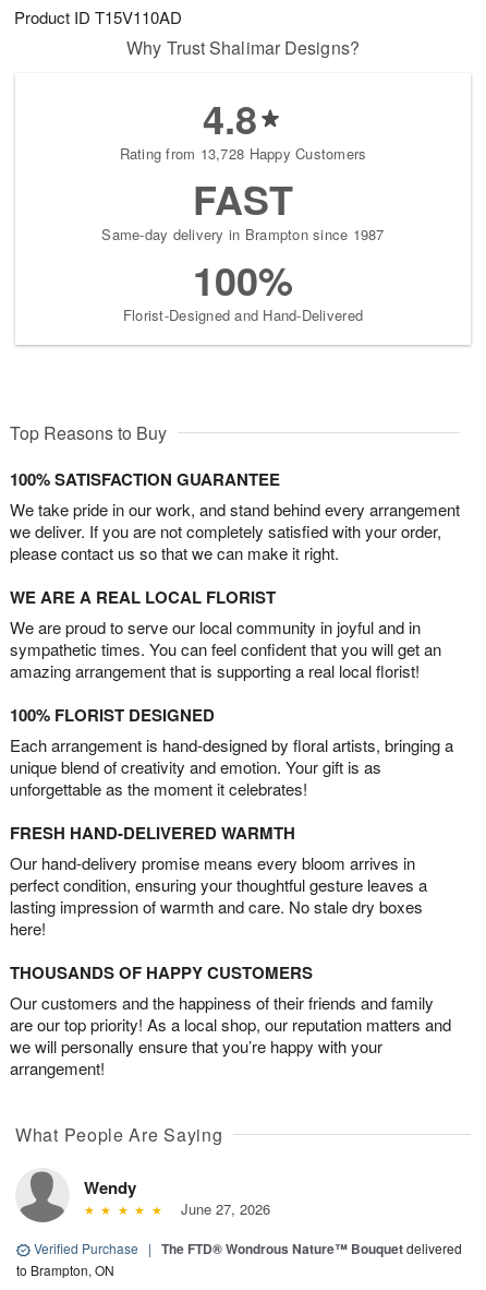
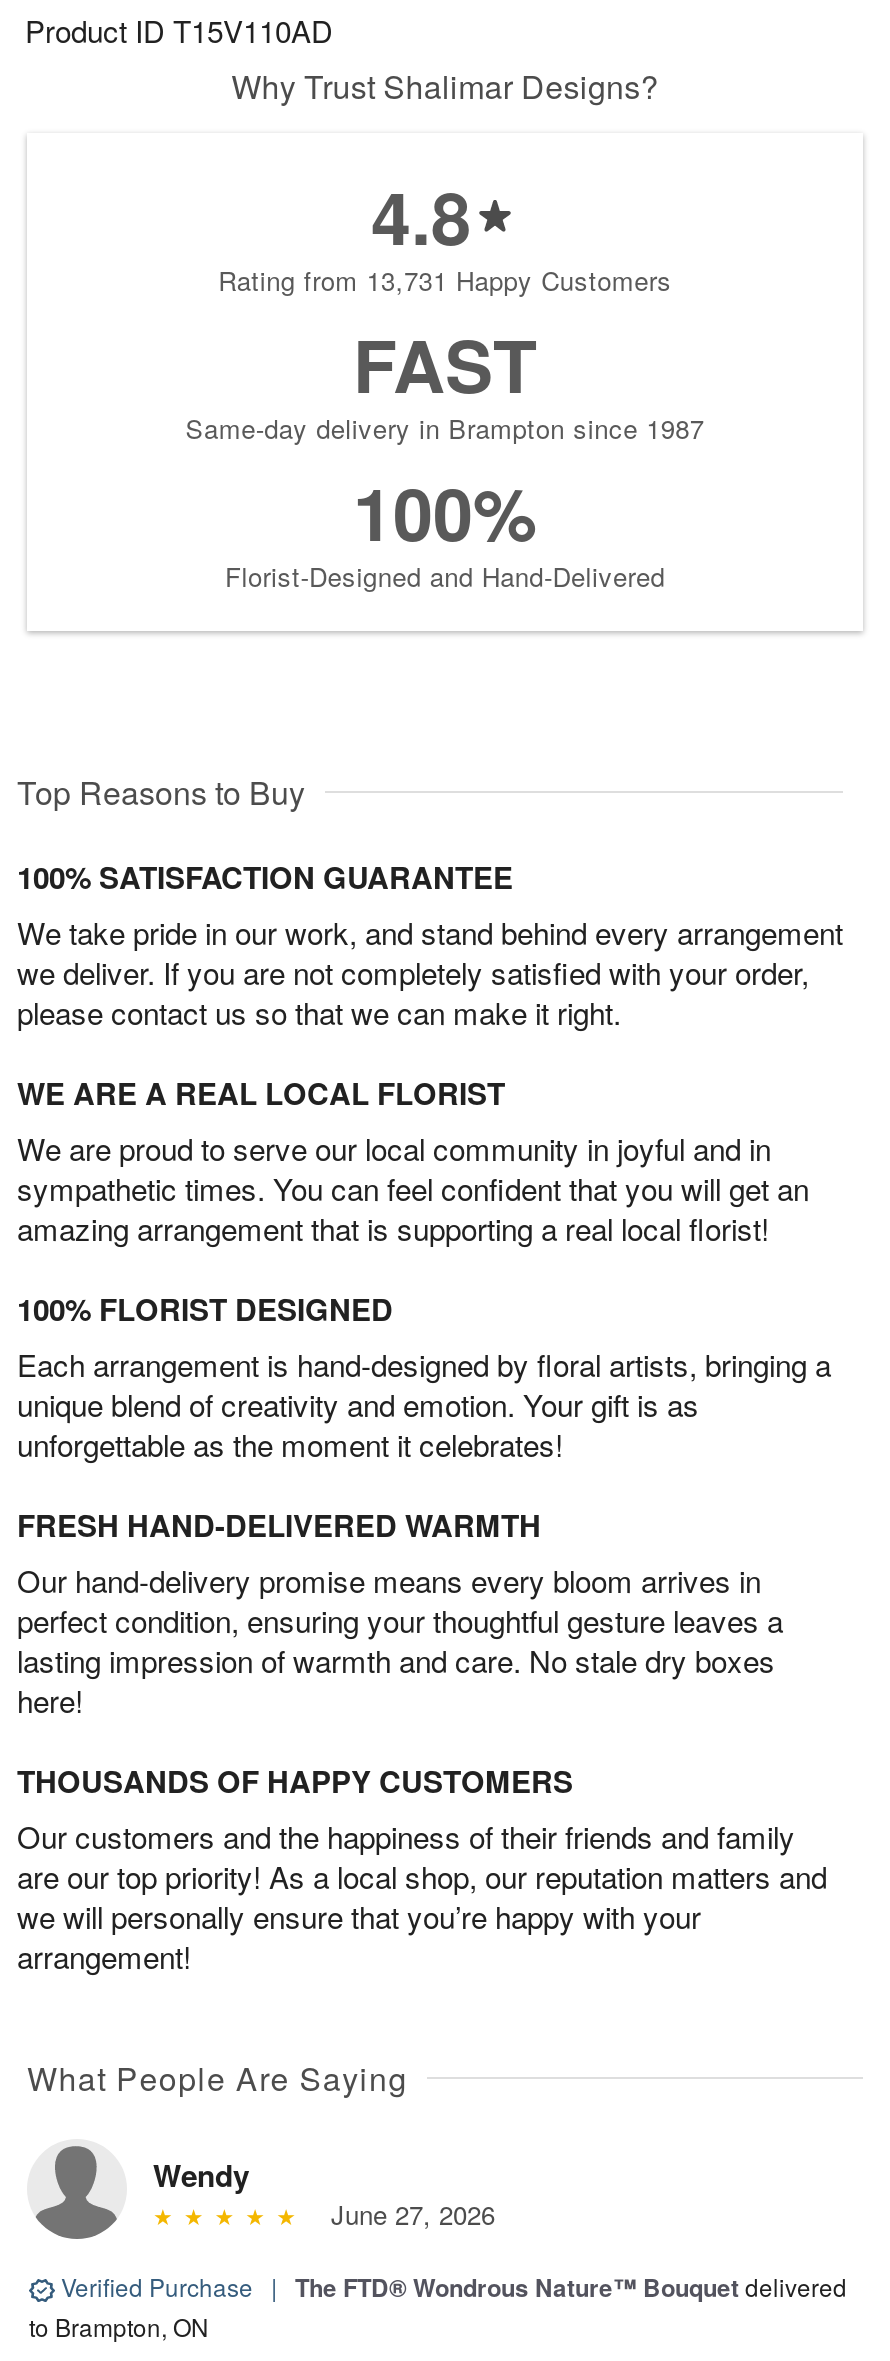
[119,143,367,164] Rating from 13,728 Happy Customers -> [218,262,672,300] Rating from 13,731 Happy Customers

